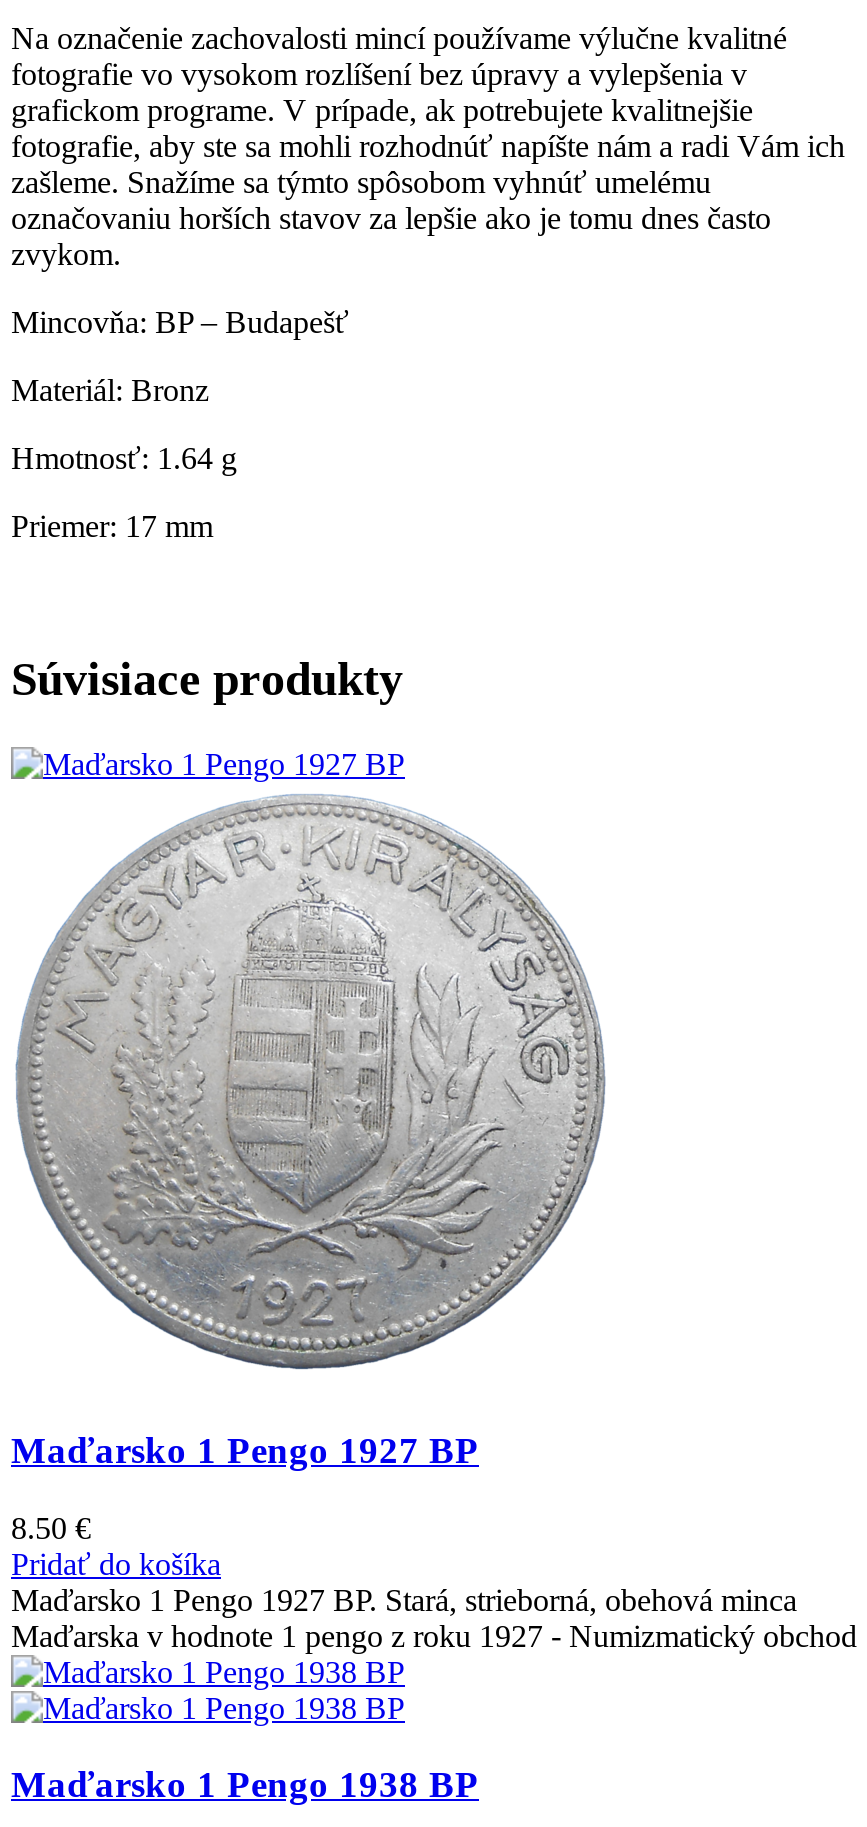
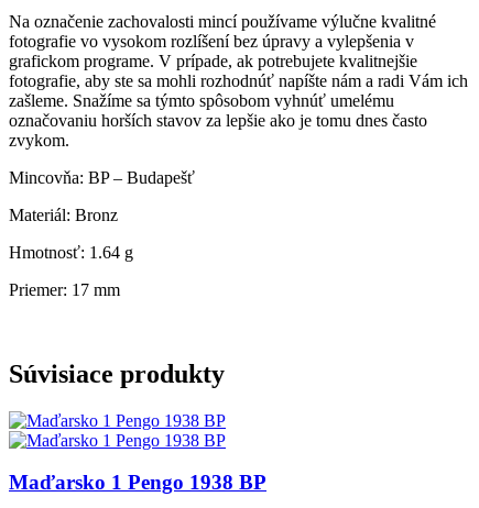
[11,792,857,1652] [image] | Maďarsko 1 Pengo 1927 BP | 8.50 € | Pridať do košíka | Maďarsko 1 Pengo 1927 BP. Stará, strieborná, obehová minca | Maďarska v hodnote 1 pengo z roku 1927 - Numizmatický obchod -> none

